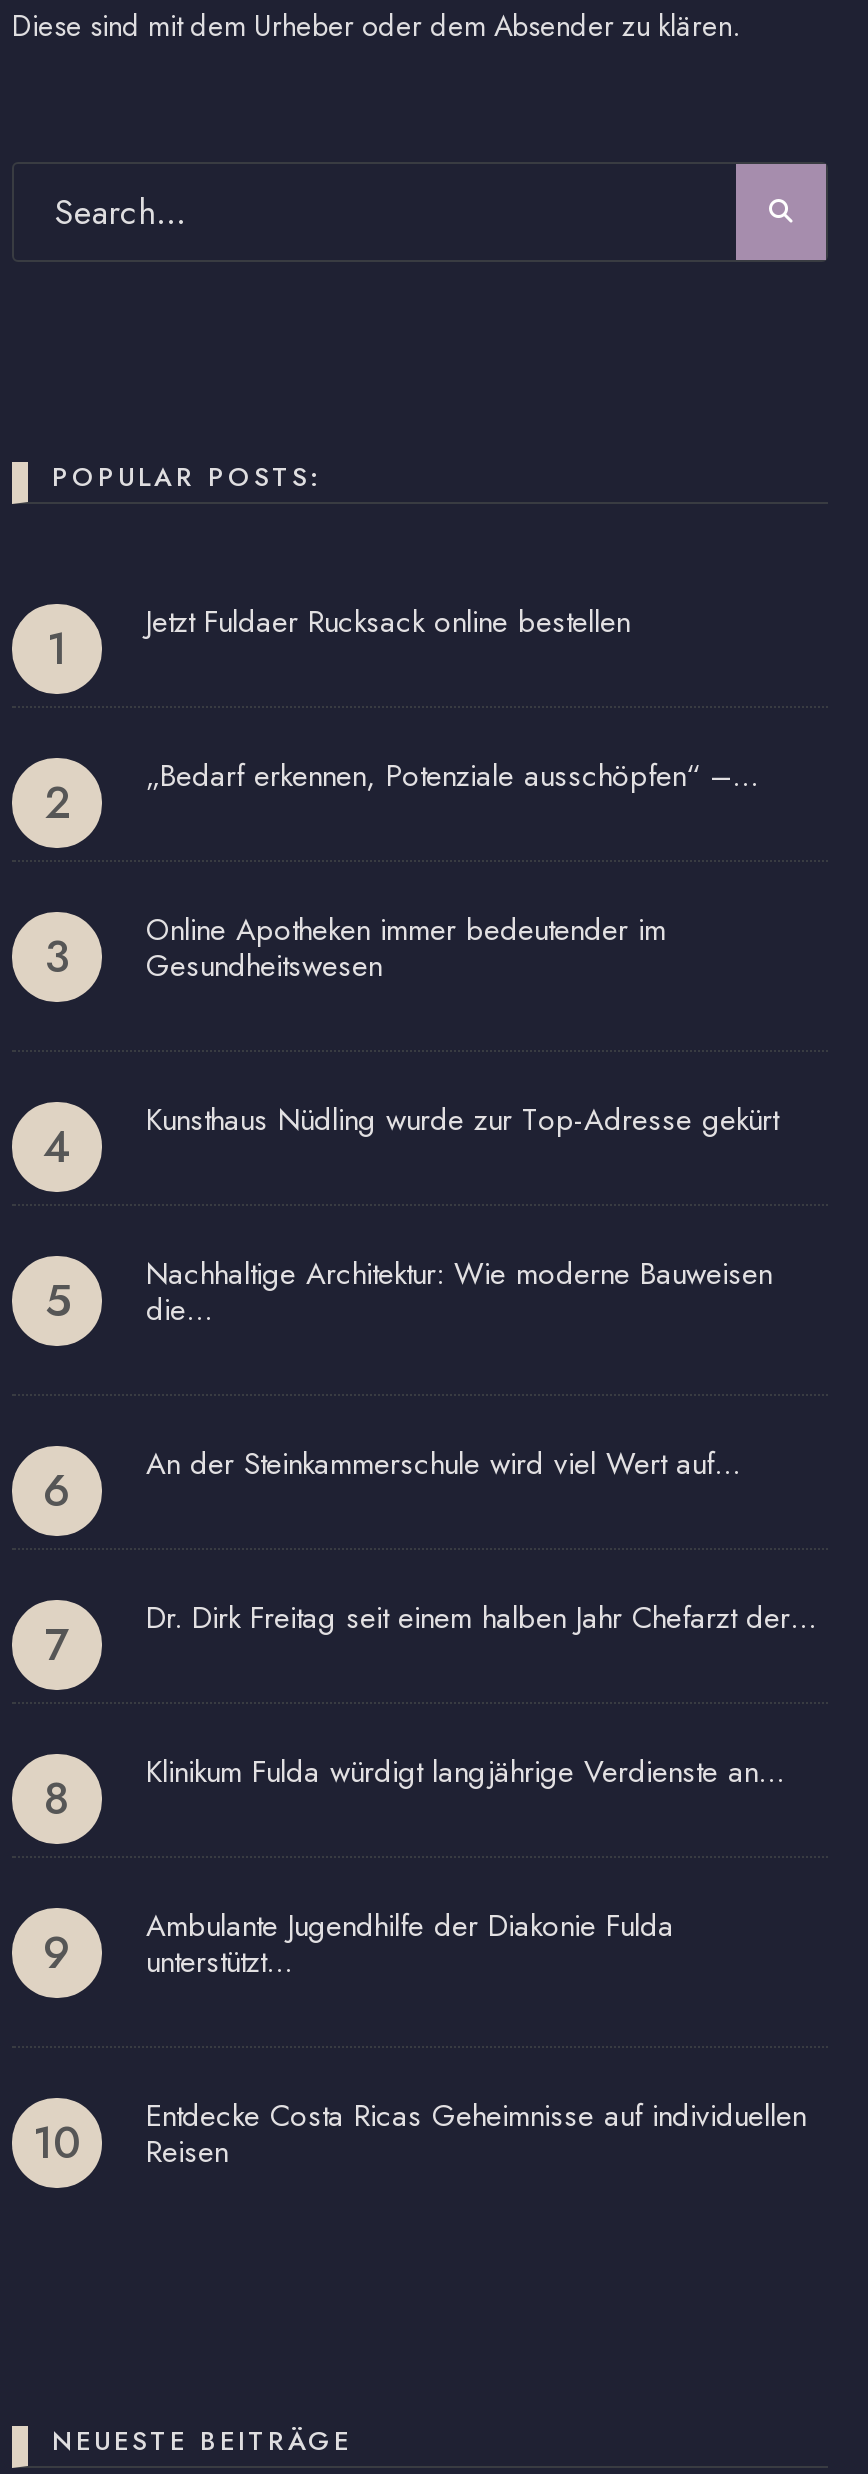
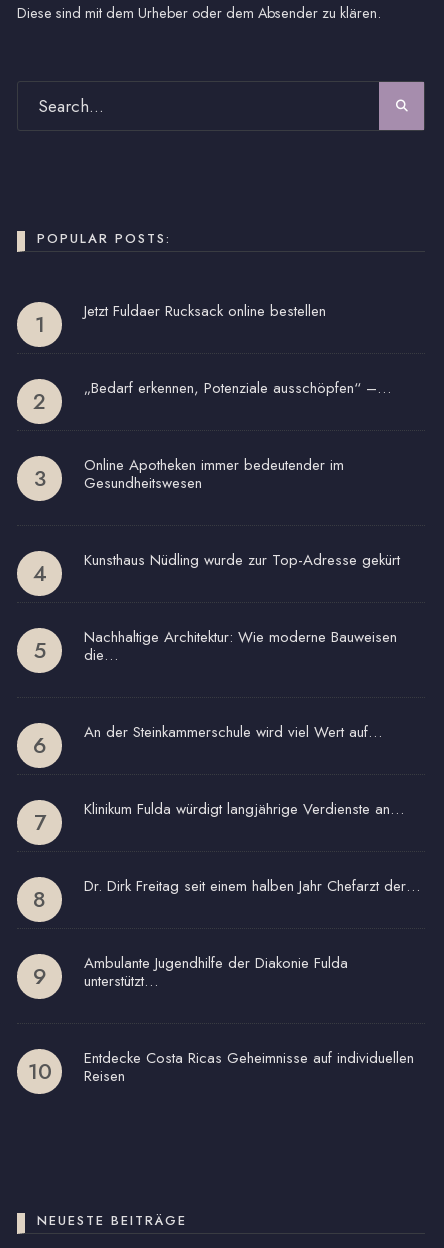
moved [146,1596,818,1640] -> [84,875,420,897]: Dr. Dirk Freitag seit einem halben Jahr Chefarzt der…
moved [146,1750,786,1794] -> [84,798,404,820]: Klinikum Fulda würdigt langjährige Verdienste an…

